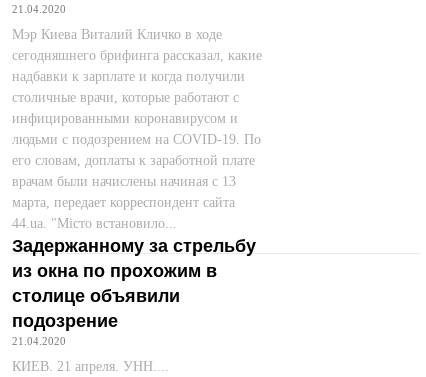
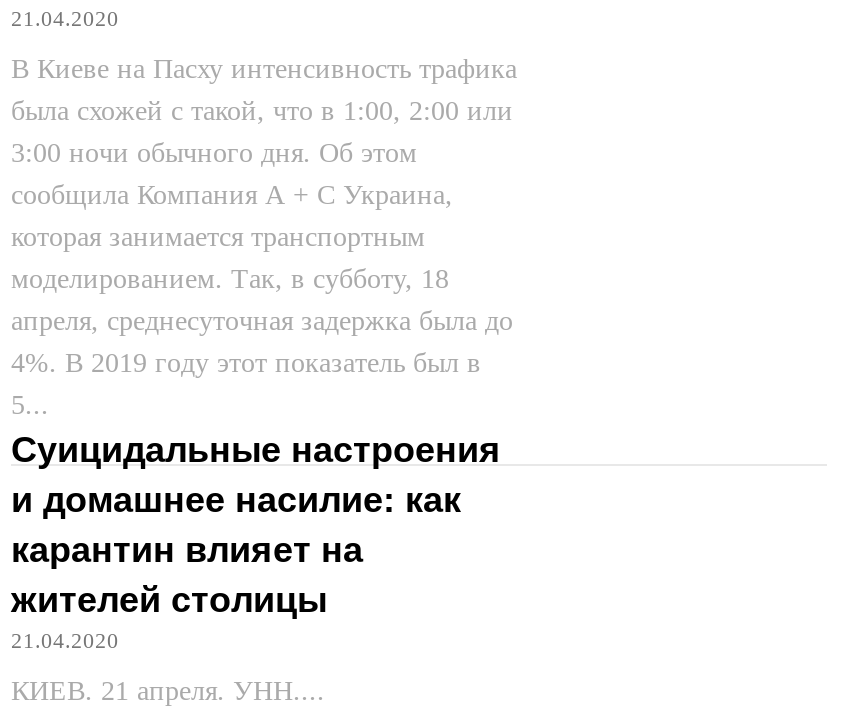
[12,27,262,331] Мэр Киева Виталий Кличко в ходе | сегодняшнего брифинга рассказал, какие | надбавки к зарплате и когда получили | столичные врачи, которые работают с | инфицированными коронавирусом и | людьми с подозрением на COVID-19. По | его словам, доплаты к заработной плате | врачам были начислены начиная с 13 | марта, передает корреспондент сайта | 44.ua. "Місто встановило... | Задержанному за стрельбу | из окна по прохожим в | столице объявили | подозрение -> [11,54,517,620] В Киеве на Пасху интенсивность трафика | была схожей с такой, что в 1:00, 2:00 или | 3:00 ночи обычного дня. Об этом | сообщила Компания А + С Украина, | которая занимается транспортным | моделированием. Так, в субботу, 18 | апреля, среднесуточная задержка была до | 4%. В 2019 году этот показатель был в | 5... | Суицидальные настроения | и домашнее насилие: как | карантин влияет на | жителей столицы

